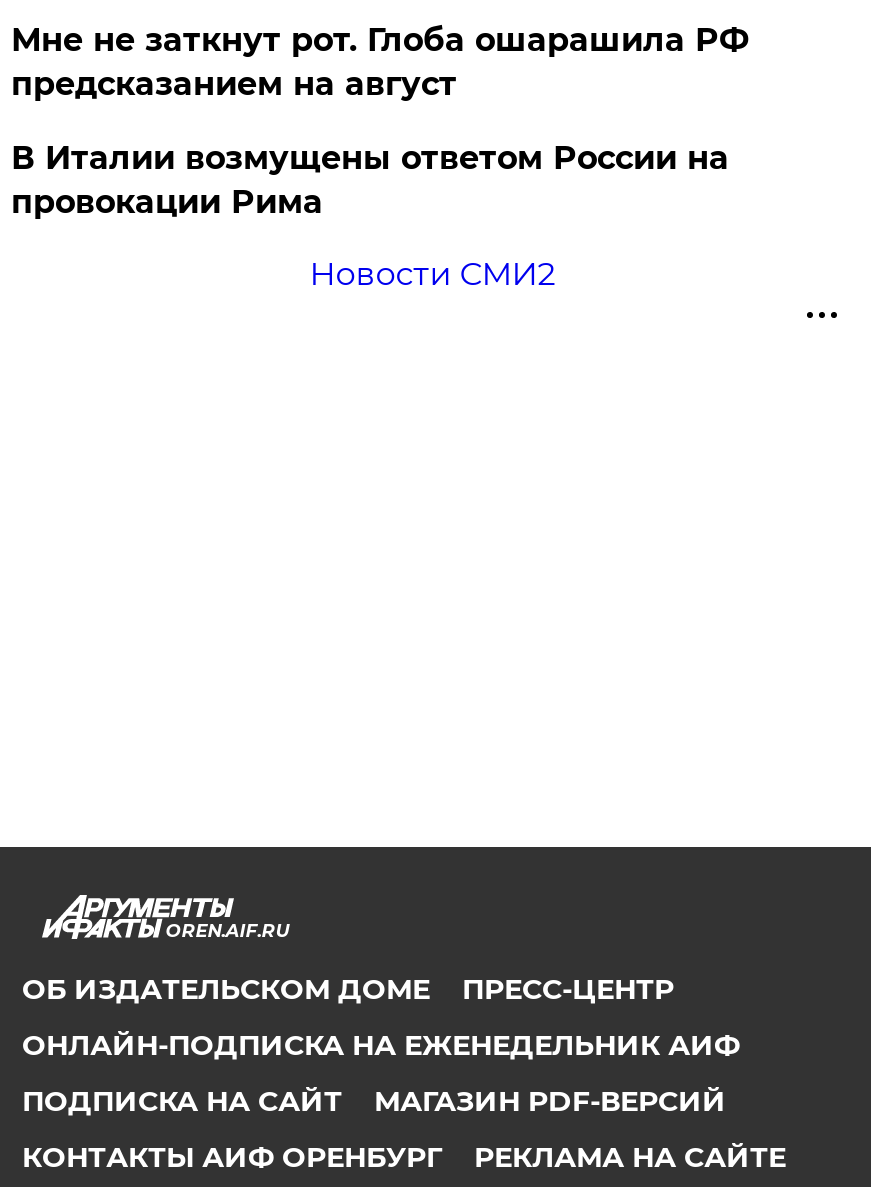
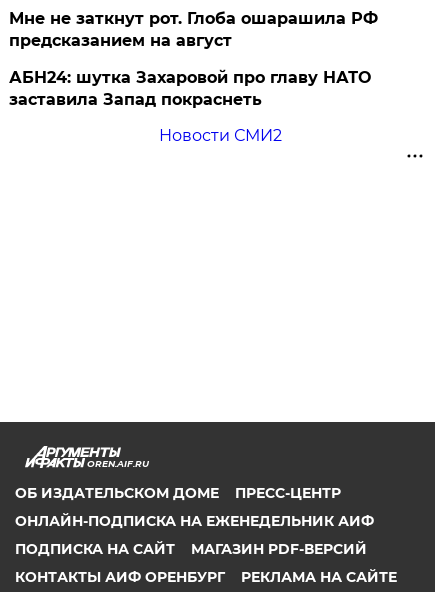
[11,139,729,221] В Италии возмущены ответом России на | провокации Рима -> [9,68,371,109] АБН24: шутка Захаровой про главу НАТО | заставила Запад покраснеть

